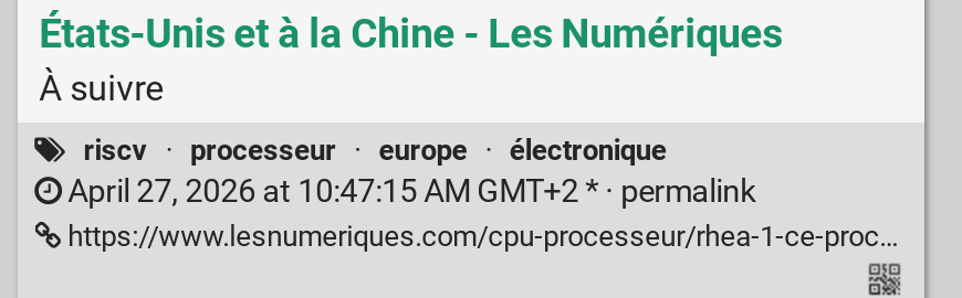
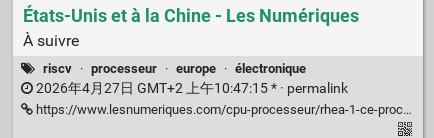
[61,172,756,210] April 27, 2026 at 10:47:15 AM GMT+2 * · permalink -> [33,80,348,97] 2026年4月27日 GMT+2 上午10:47:15 * · permalink

